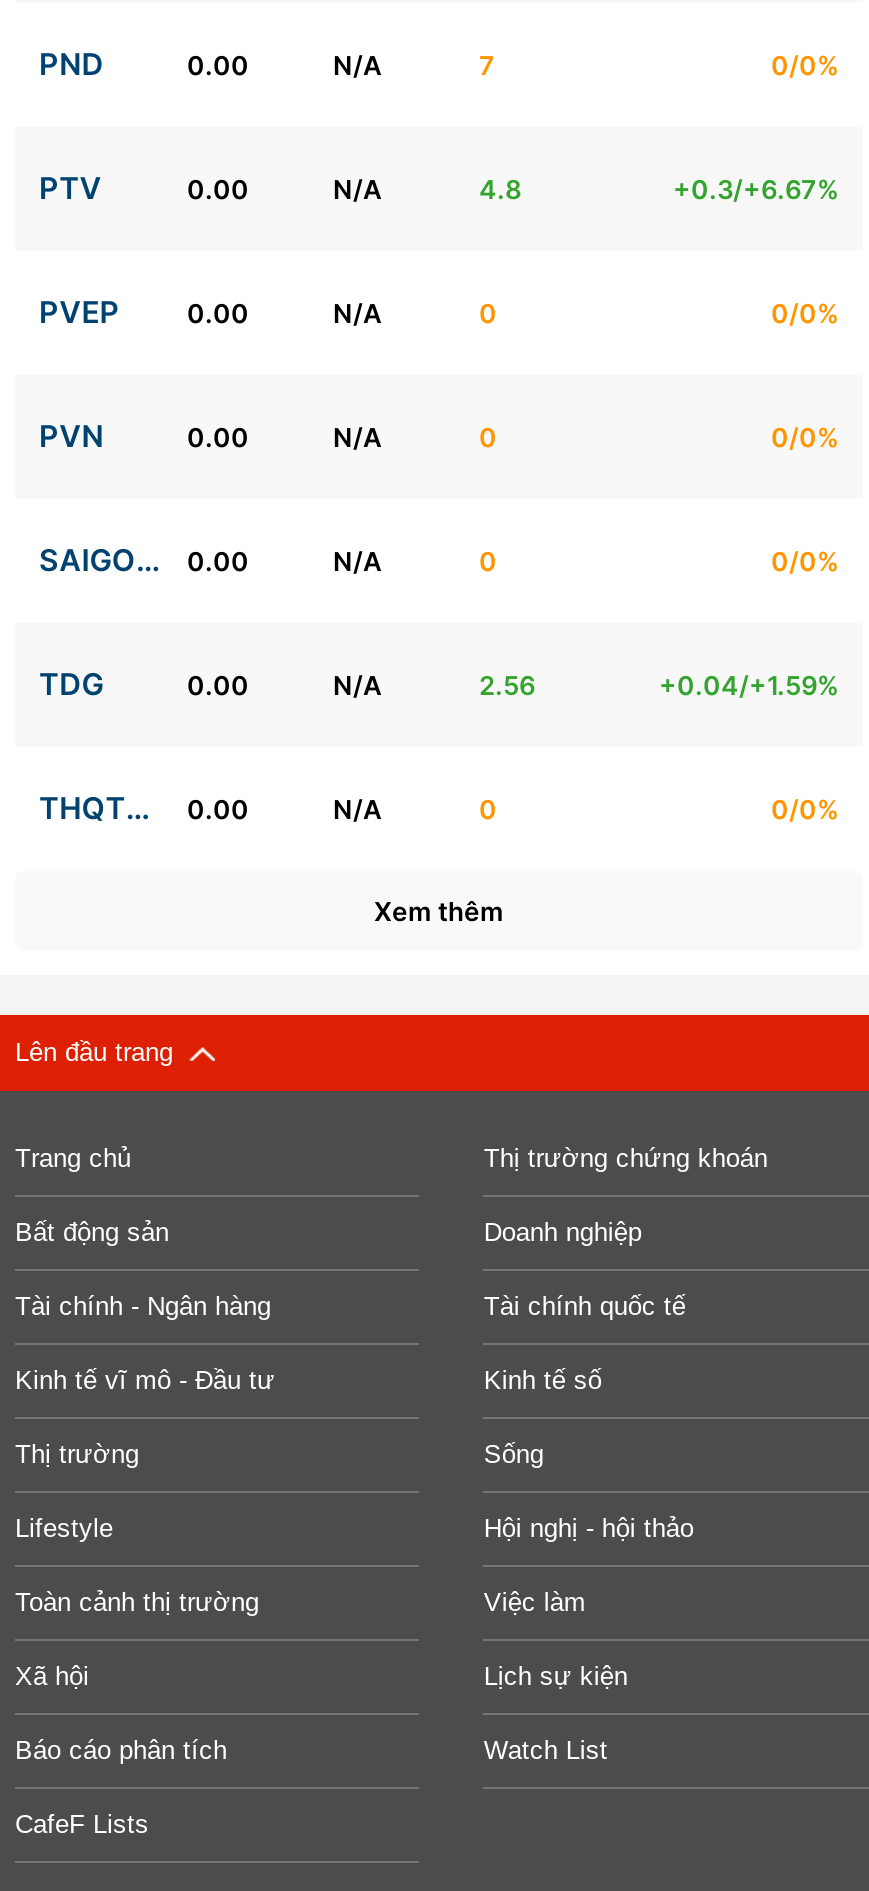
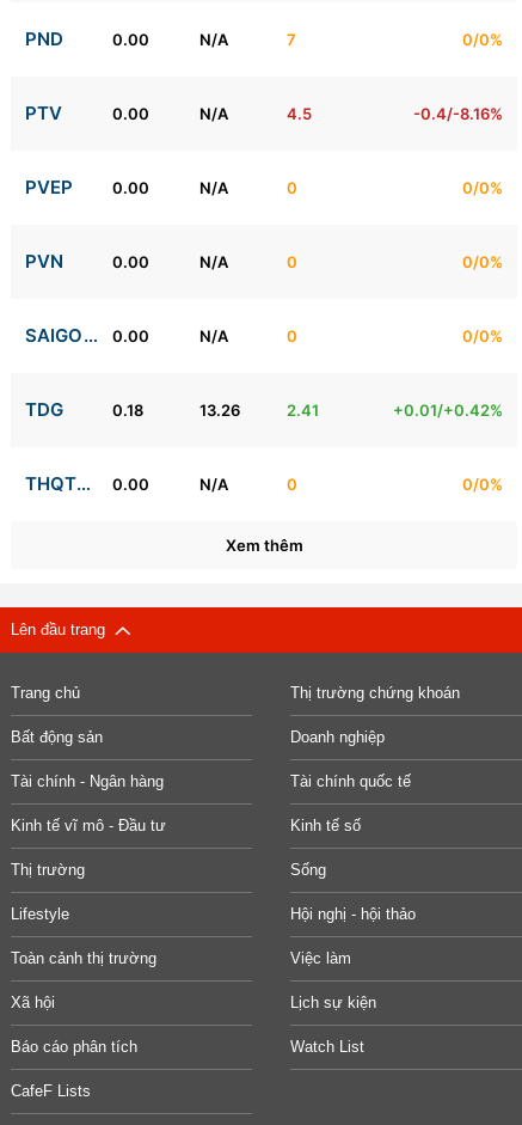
[479,172,521,204] 4.8 -> [287,104,312,123] 4.5
[673,172,839,204] +0.3/+6.67% -> [413,104,503,123] -0.4/-8.16%
[187,668,839,700] 0.00 | N/A | 2.56 | +0.04/+1.59% -> [112,400,503,419] 0.18 | 13.26 | 2.41 | +0.01/+0.42%

